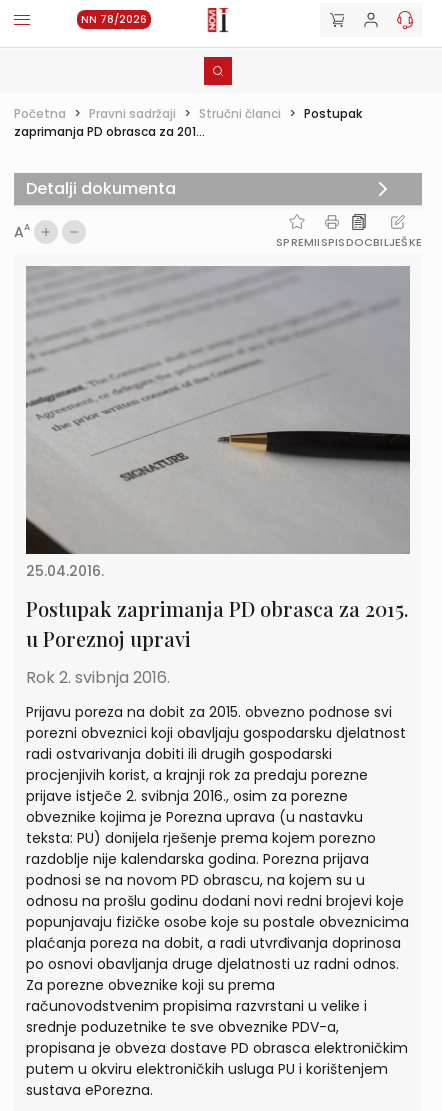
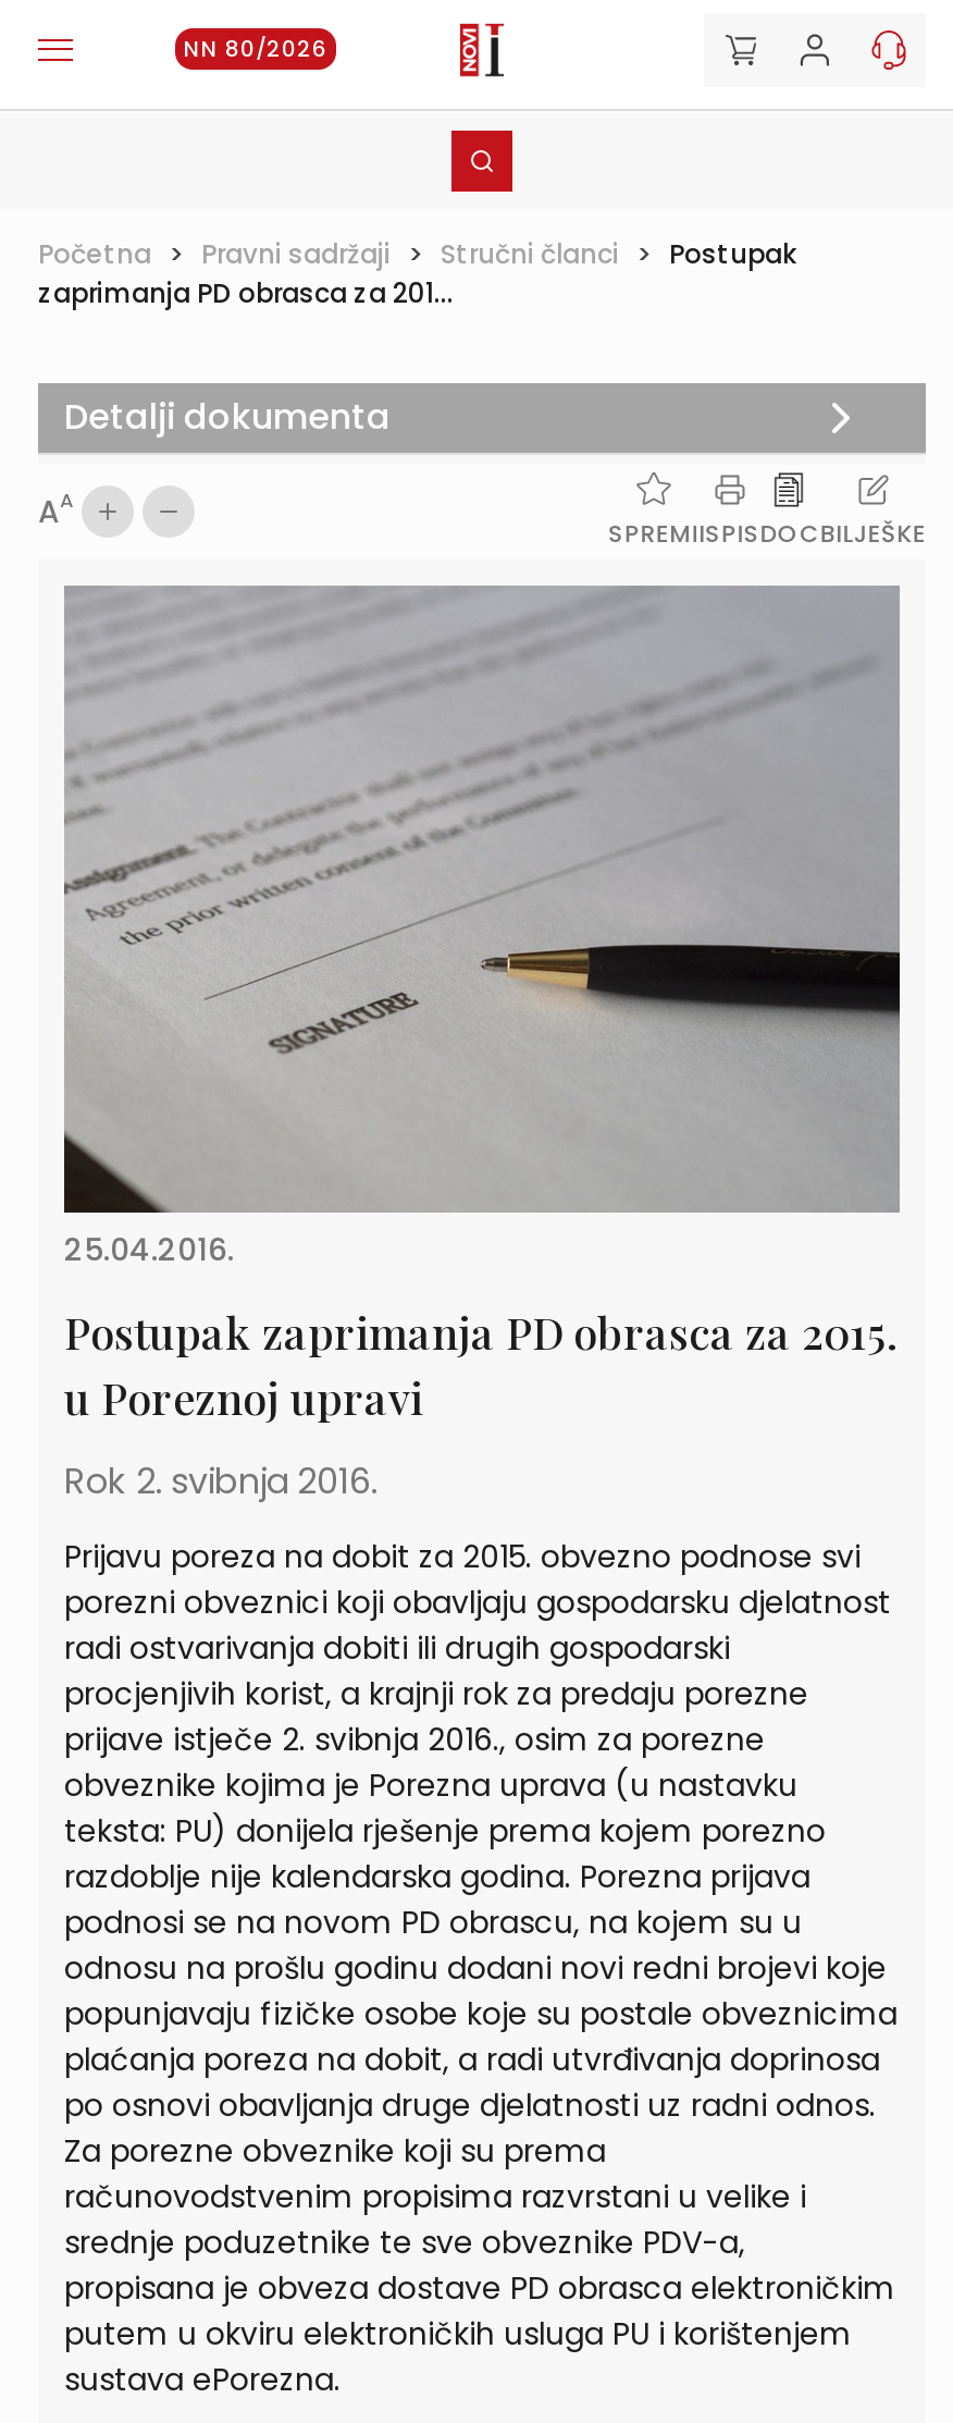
[81,12,147,27] NN 78/2026 -> [184,33,327,65] NN 80/2026

